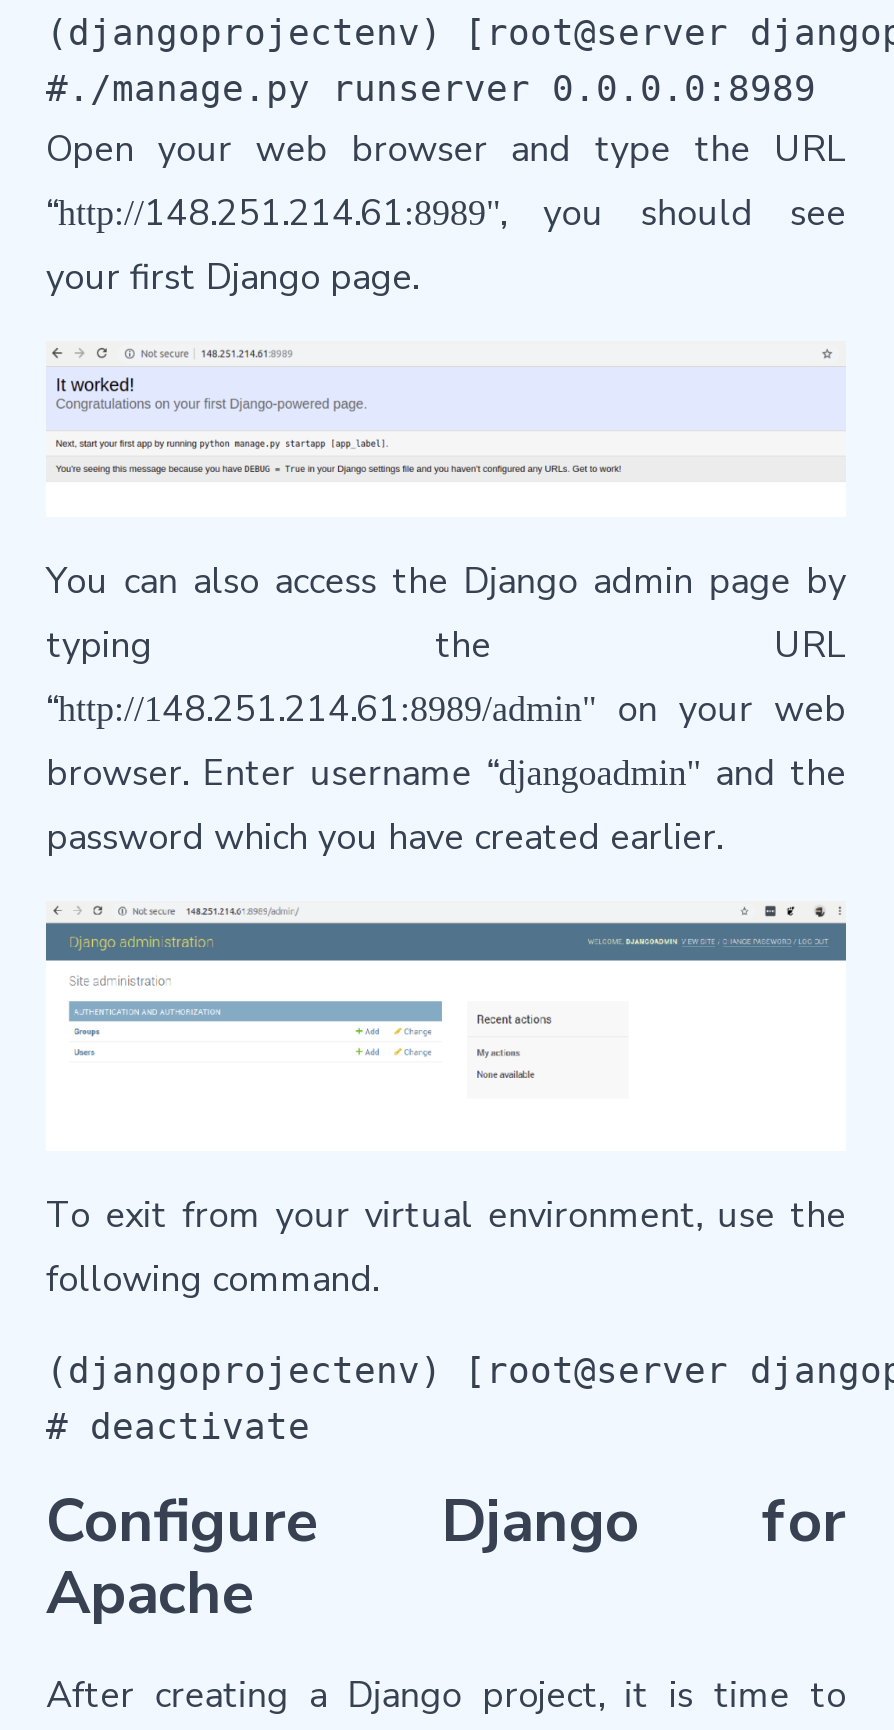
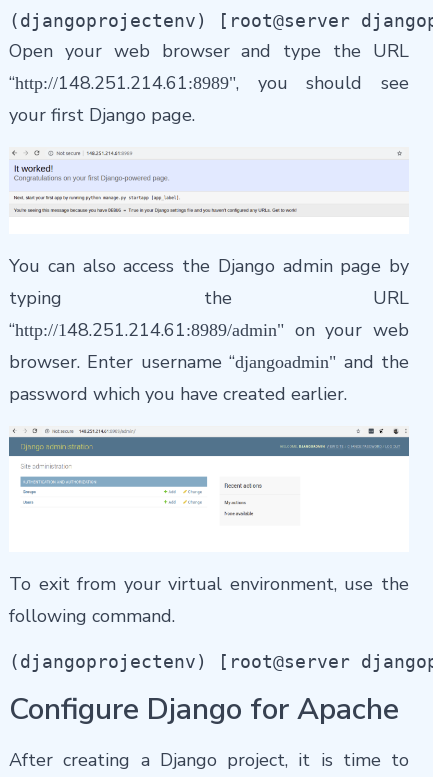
[46,68,816,110] #./manage.py runserver 0.0.0.0:8989 -> none
[46,1406,846,1636] # deactivate | Configure Django for | Apache -> [9,689,399,730] Configure Django for Apache

